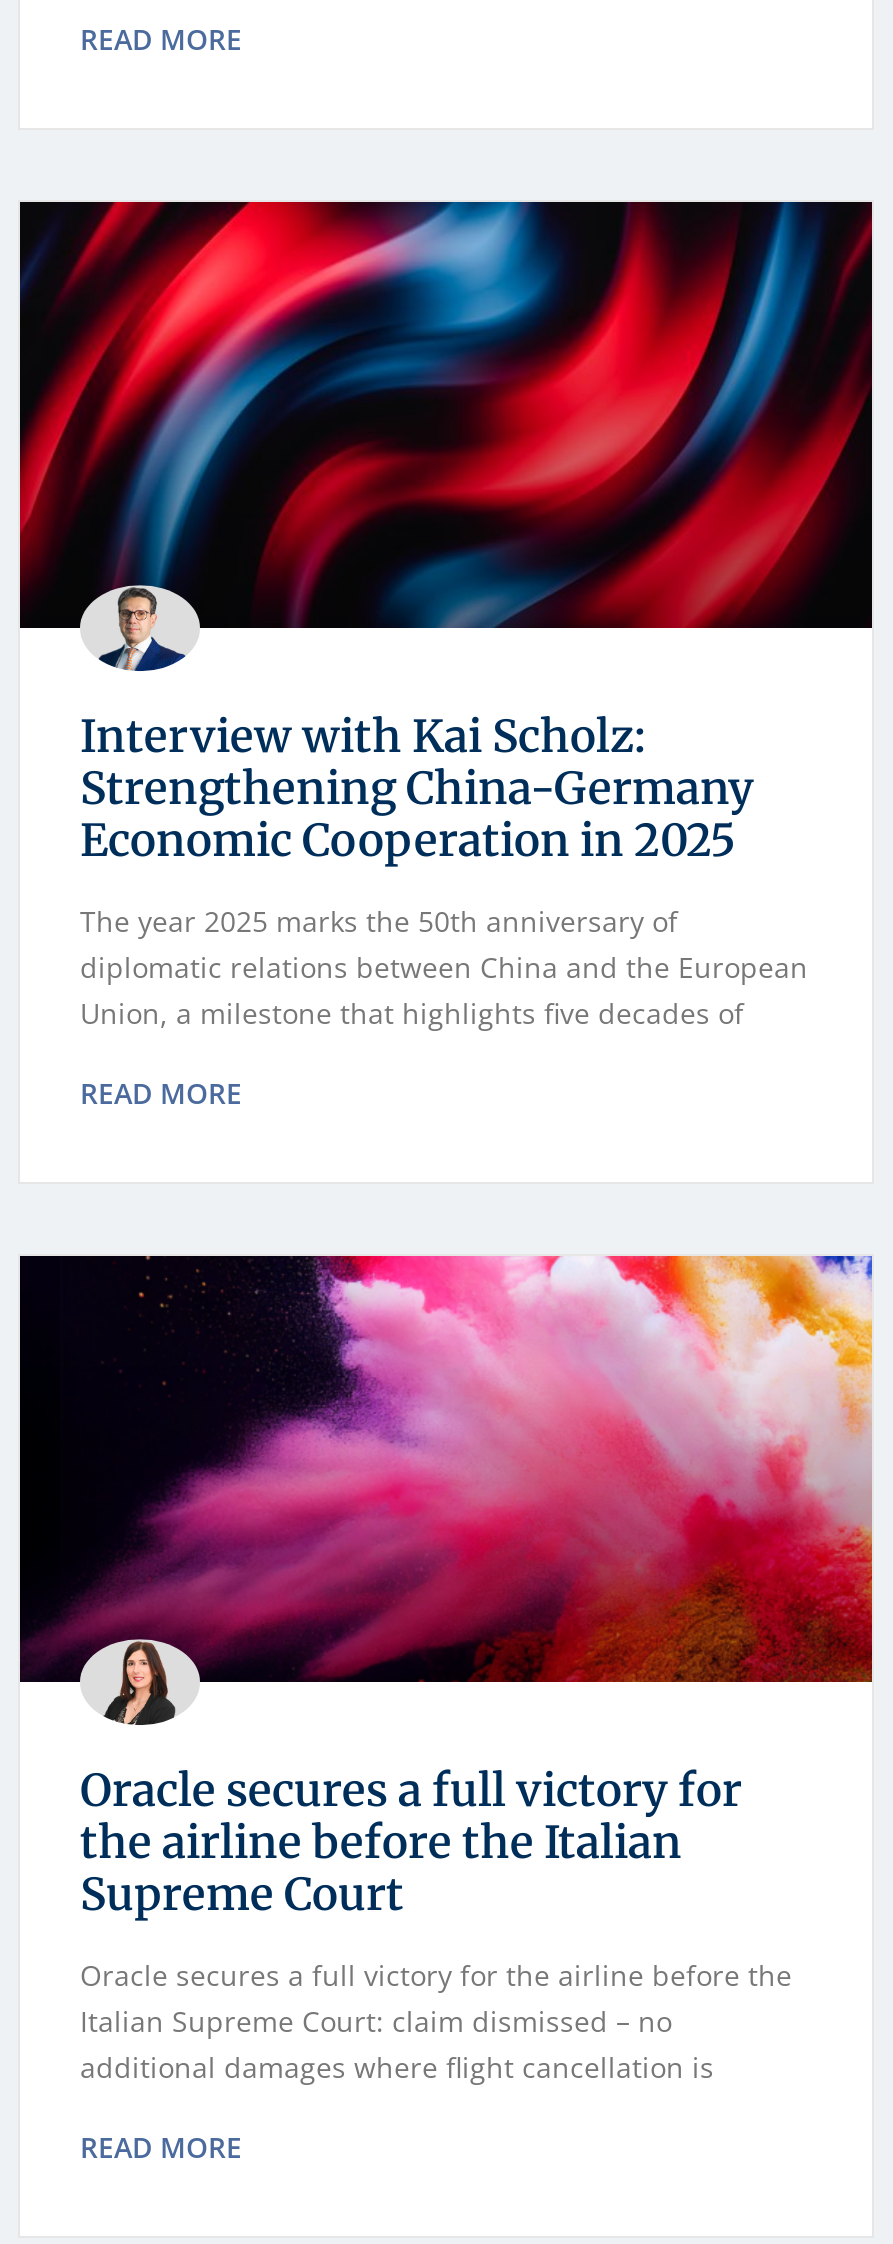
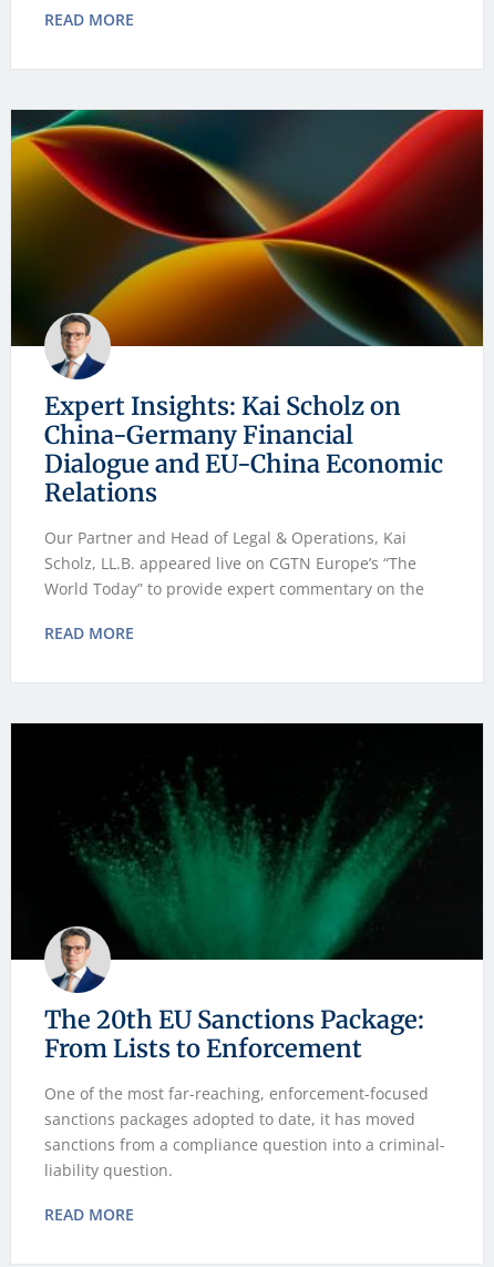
[18,200,872,868] [image] | Interview with Kai Scholz: | Strengthening China-Germany | Economic Cooperation in 2025 -> [10,109,484,508] [image] | Expert Insights: Kai Scholz on | China-Germany Financial | Dialogue and EU-China Economic | Relations
[80,902,808,1032] The year 2025 marks the 50th anniversary of | diplomatic relations between China and the European | Union, a milestone that highlights five decades of -> [44,527,424,599] Our Partner and Head of Legal & Operations, Kai | Scholz, LL.B. appeared live on CGTN Europe’s “The | World Today” to provide expert commentary on the
[22,1254,874,1922] [image] | Oracle secures a full victory for | the airline before the Italian | Supreme Court -> [13,722,484,1064] [image] | The 20th EU Sanctions Package: | From Lists to Enforcement
[80,1956,792,2086] Oracle secures a full victory for the airline before the | Italian Supreme Court: claim dismissed – no | additional damages where flight cancellation is -> [44,1083,445,1181] One of the most far-reaching, enforcement-focused | sanctions packages adopted to date, it has moved | sanctions from a compliance question into a criminal- | liability question.

